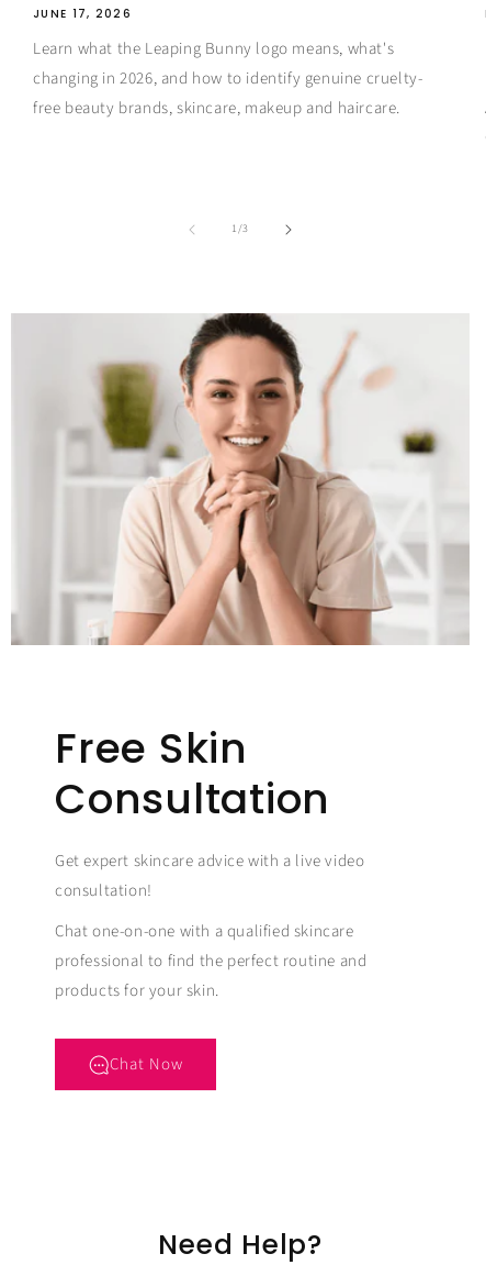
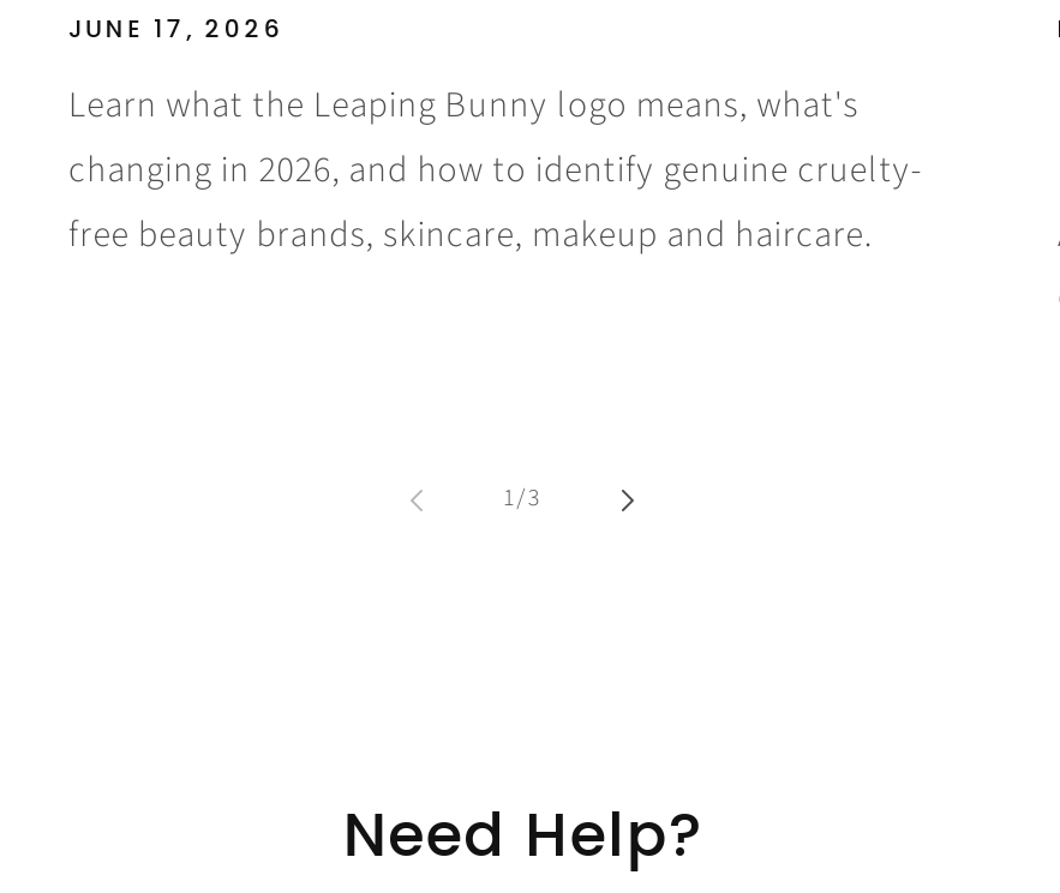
[11,312,470,646] [image] -> none
[55,720,367,1076] Free Skin | Consultation | Get expert skincare advice with a live video | consultation! | Chat one-on-one with a qualified skincare | professional to find the perfect routine and | products for your skin. | Chat Now -> none

